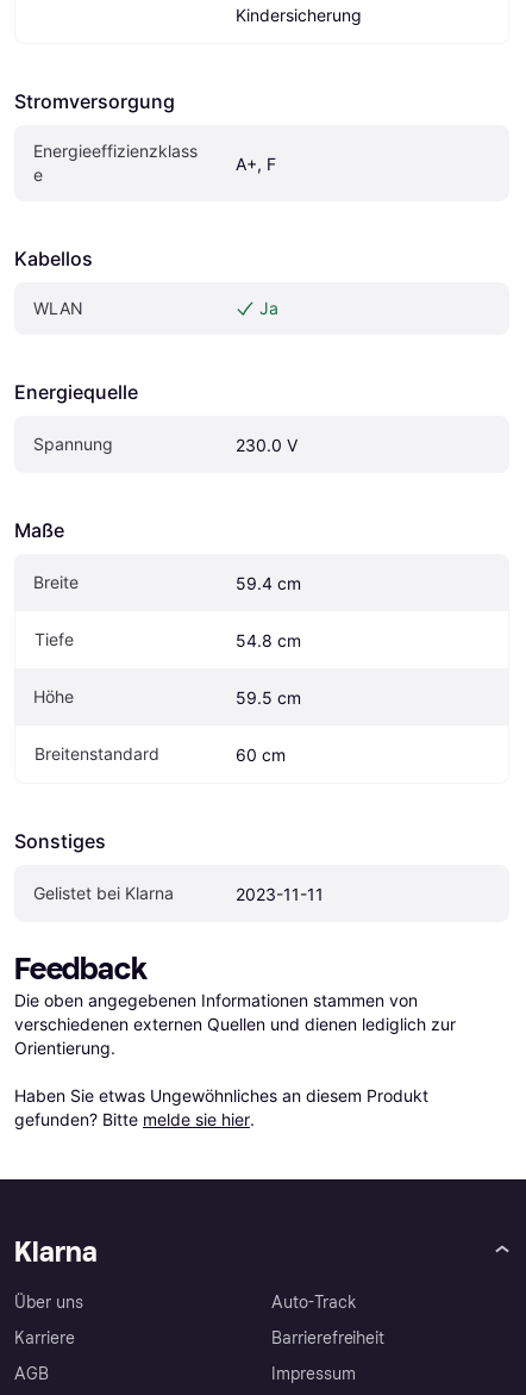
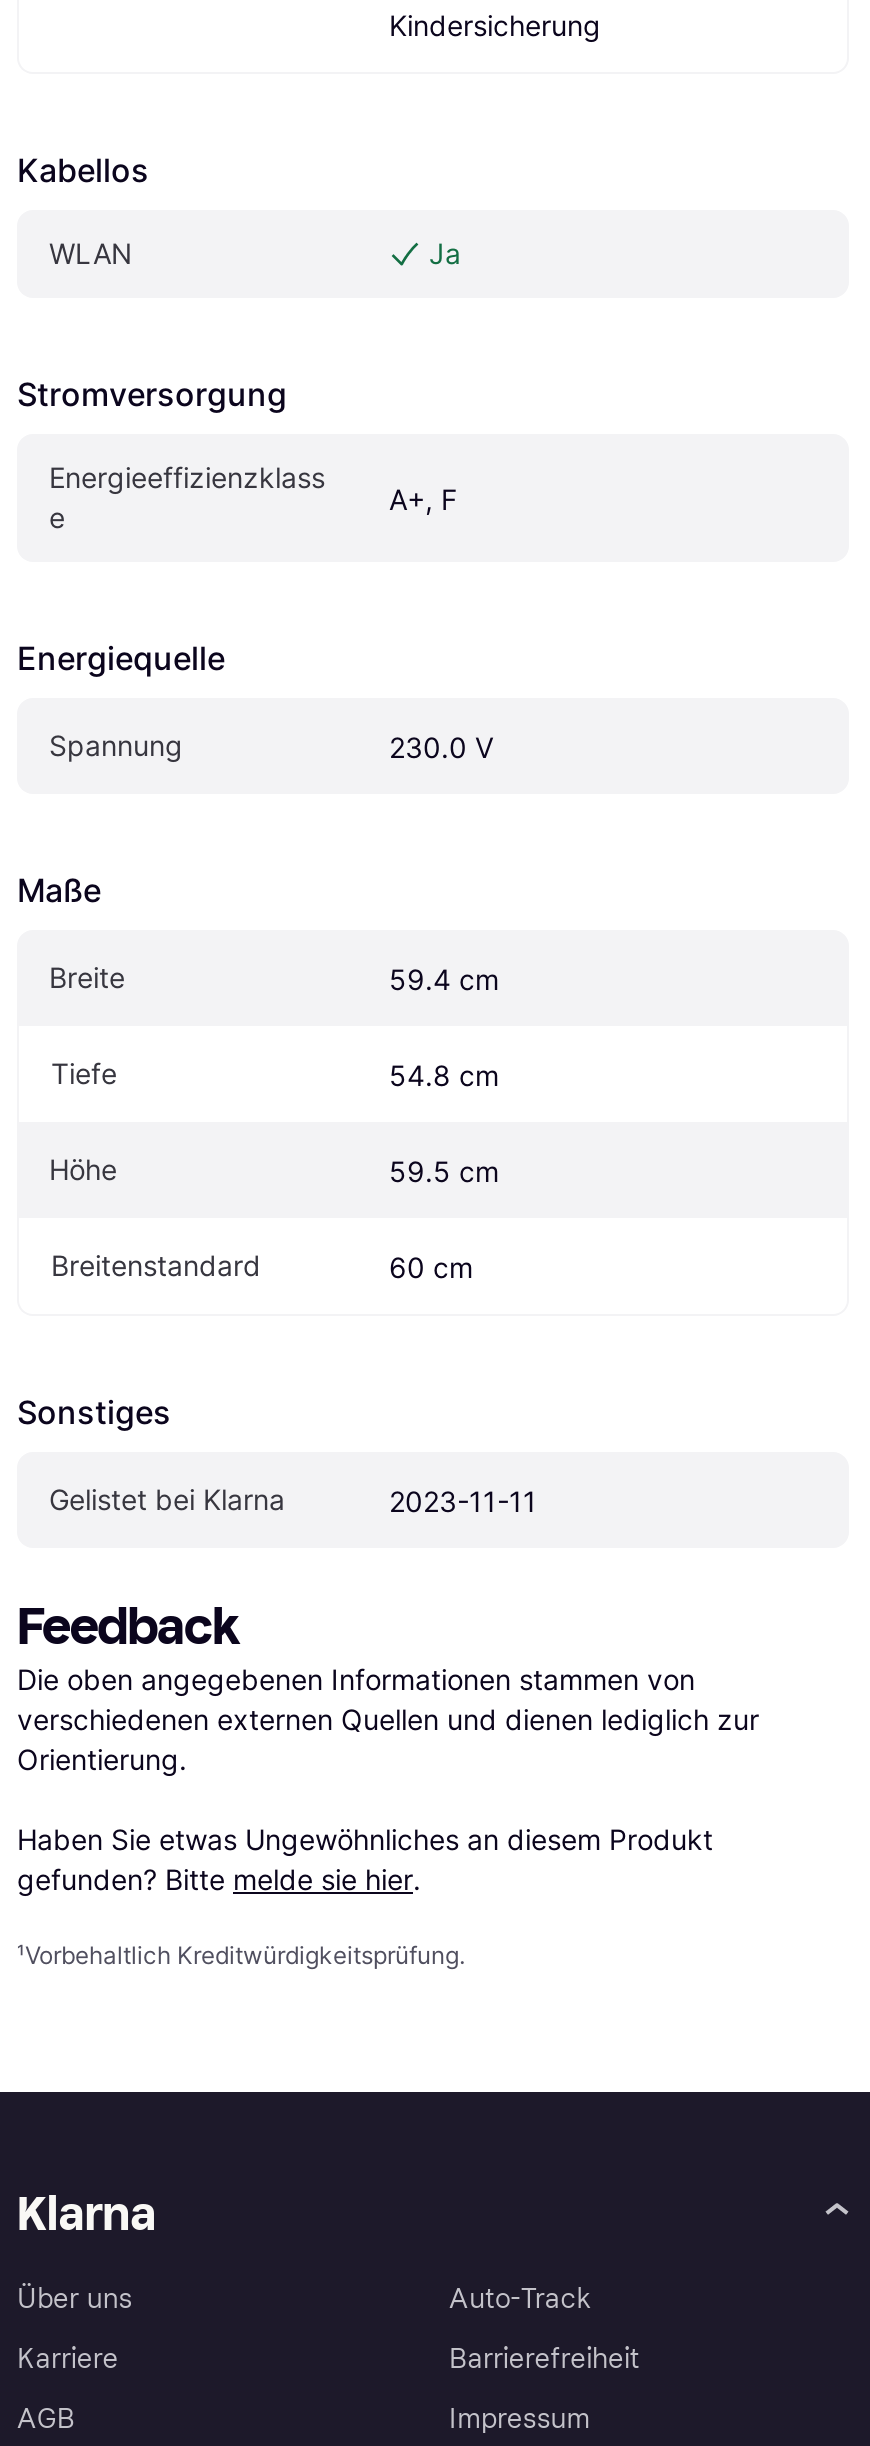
moved [14,90,276,185] -> [17,374,457,534]: Stromversorgung | Energieeffizienzklass | e | A+, F
moved [14,247,278,318] -> [17,150,461,270]: Kabellos | WLAN | Ja
none -> [17,1940,465,1970] ¹Vorbehaltlich Kreditwürdigkeitsprüfung.

